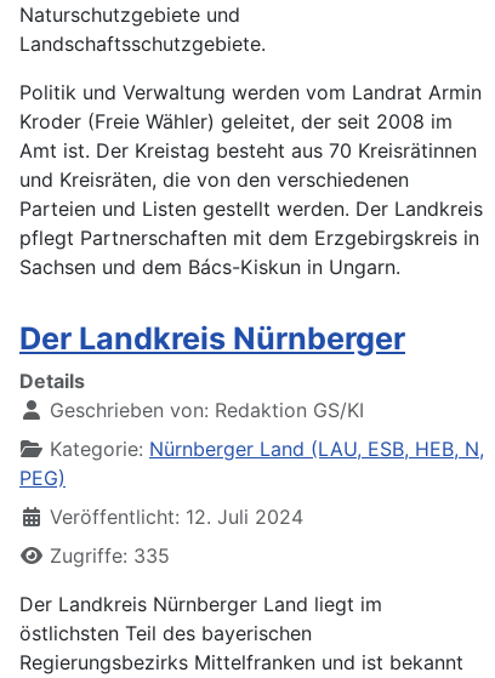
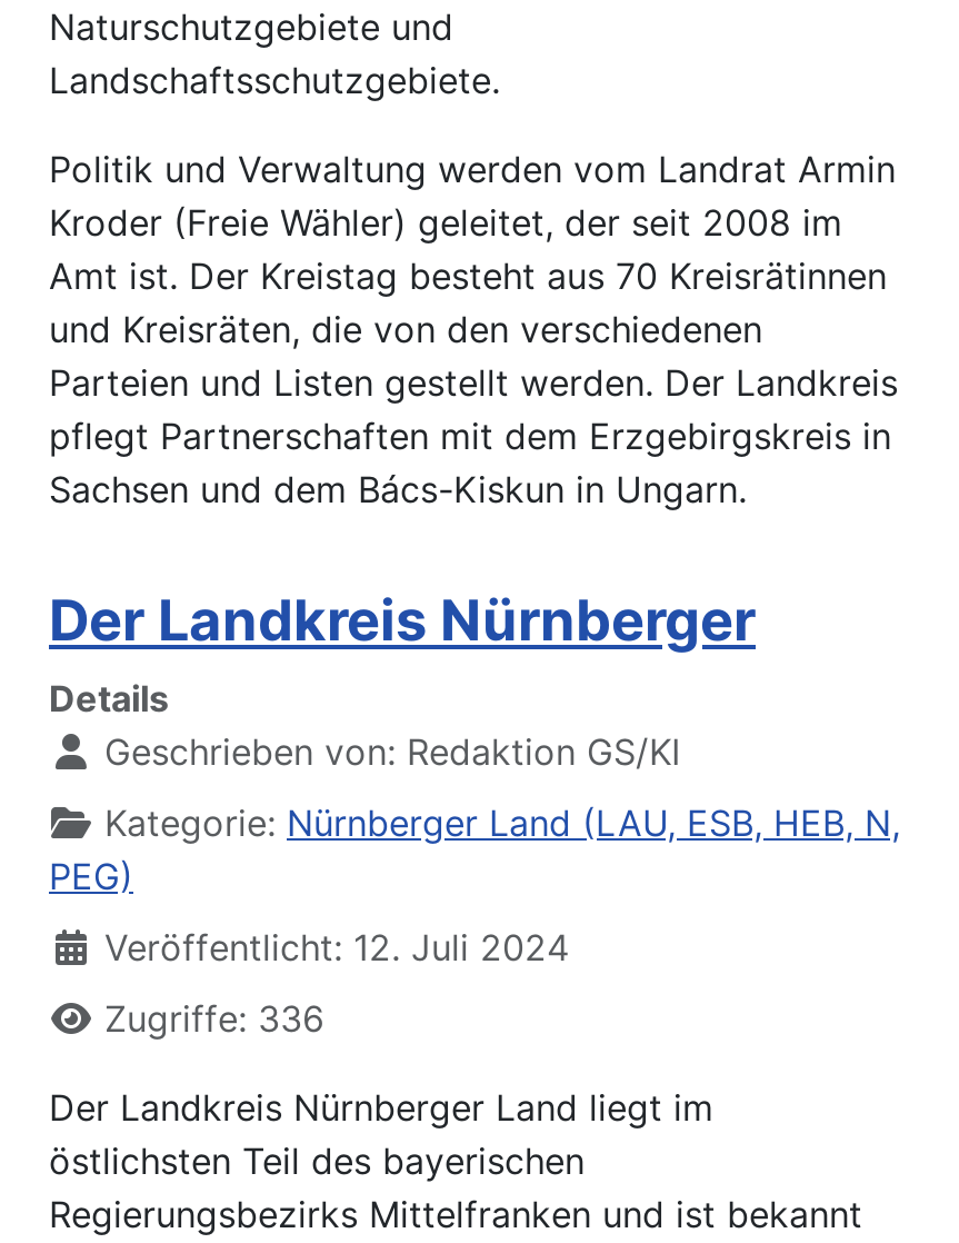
[50,544,170,568] Zugriffe: 335 -> [104,997,324,1041] Zugriffe: 336

